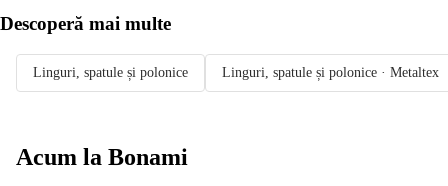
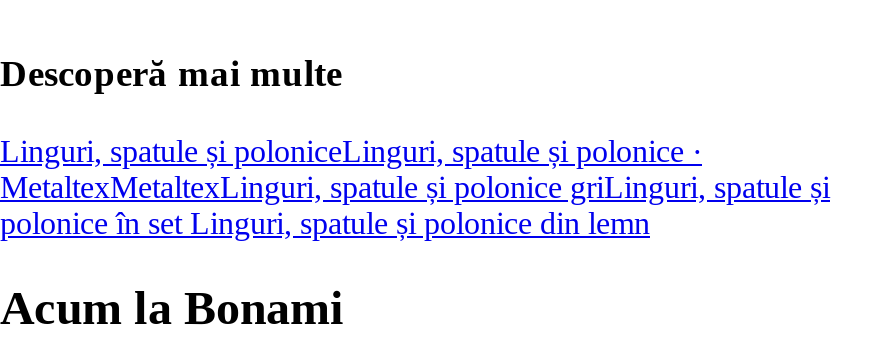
[33,65,439,80] Linguri, spatule și polonice | Linguri, spatule și polonice · Metaltex -> [0,134,830,240] Linguri, spatule și poloniceLinguri, spatule și polonice · | MetaltexMetaltexLinguri, spatule și polonice griLinguri, spatule și | polonice în set Linguri, spatule și polonice din lemn

